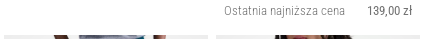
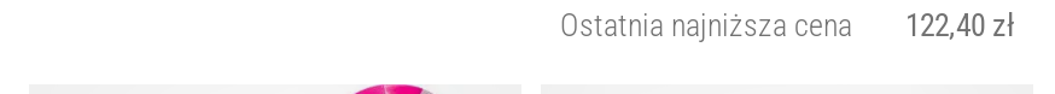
[224,3,412,18] Ostatnia najniższa cena 139,00 zł -> [560,7,1014,43] Ostatnia najniższa cena 122,40 zł

